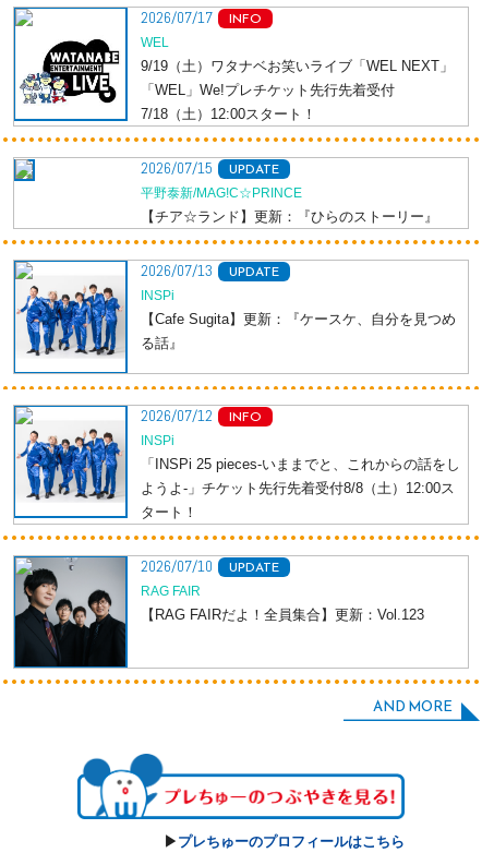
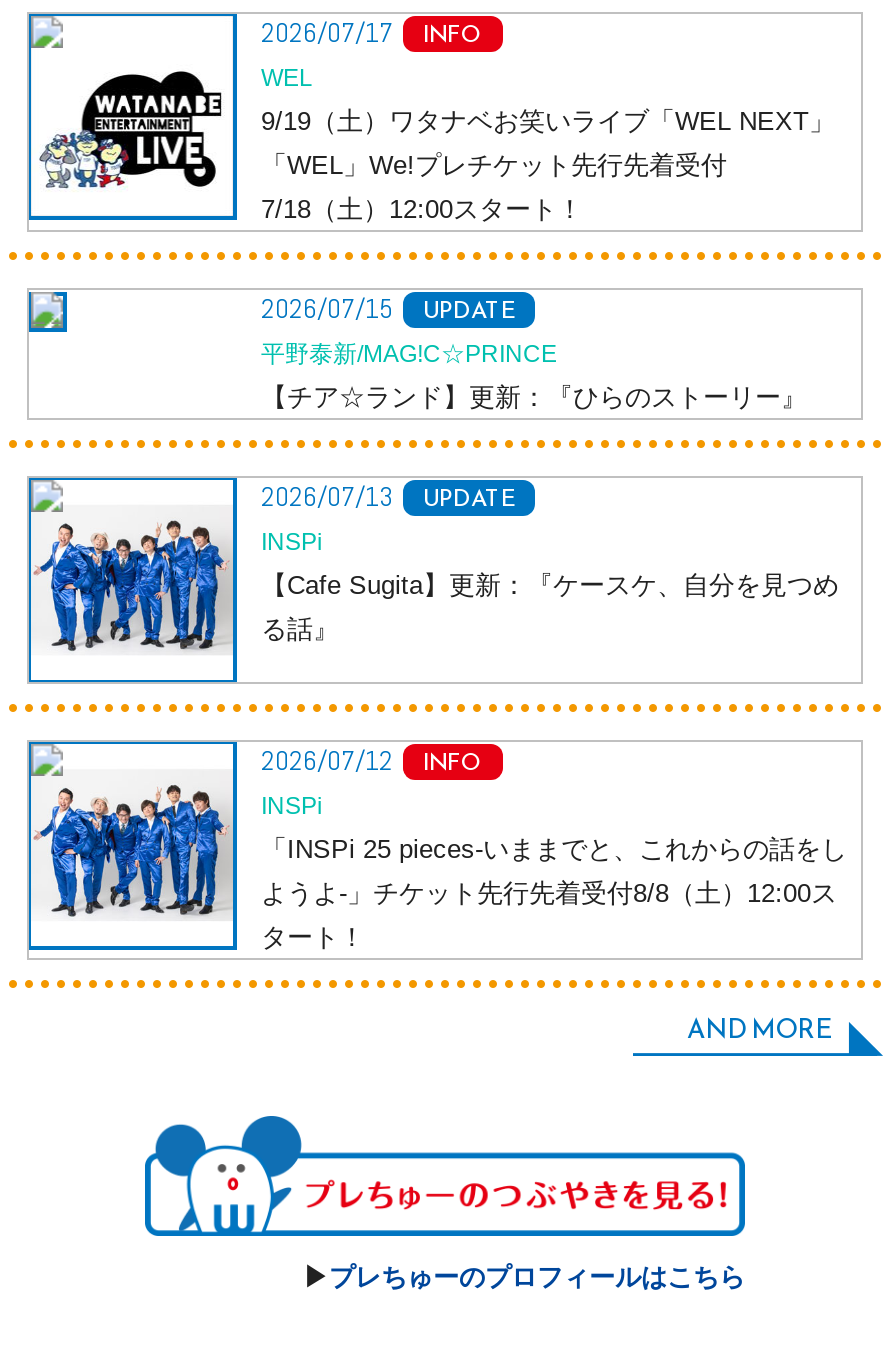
[13,555,424,669] [image] | 2026/07/10 | UPDATE | RAG FAIR | 【RAG FAIRだよ！全員集合】更新：Vol.123 -> none

